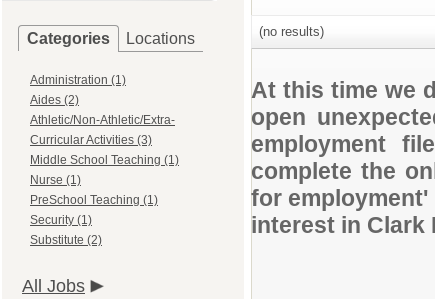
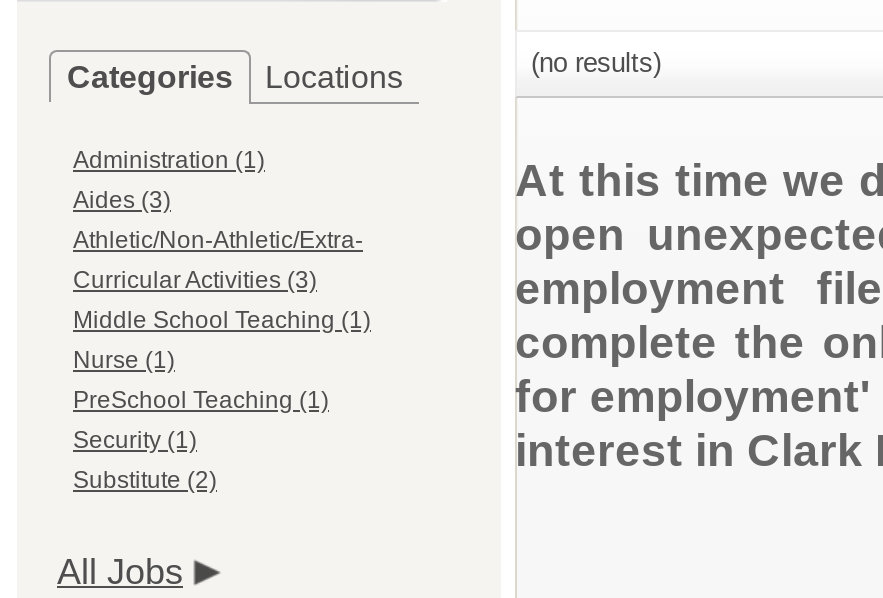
[30,93,79,107] Aides (2) -> [73,186,171,214] Aides (3)

